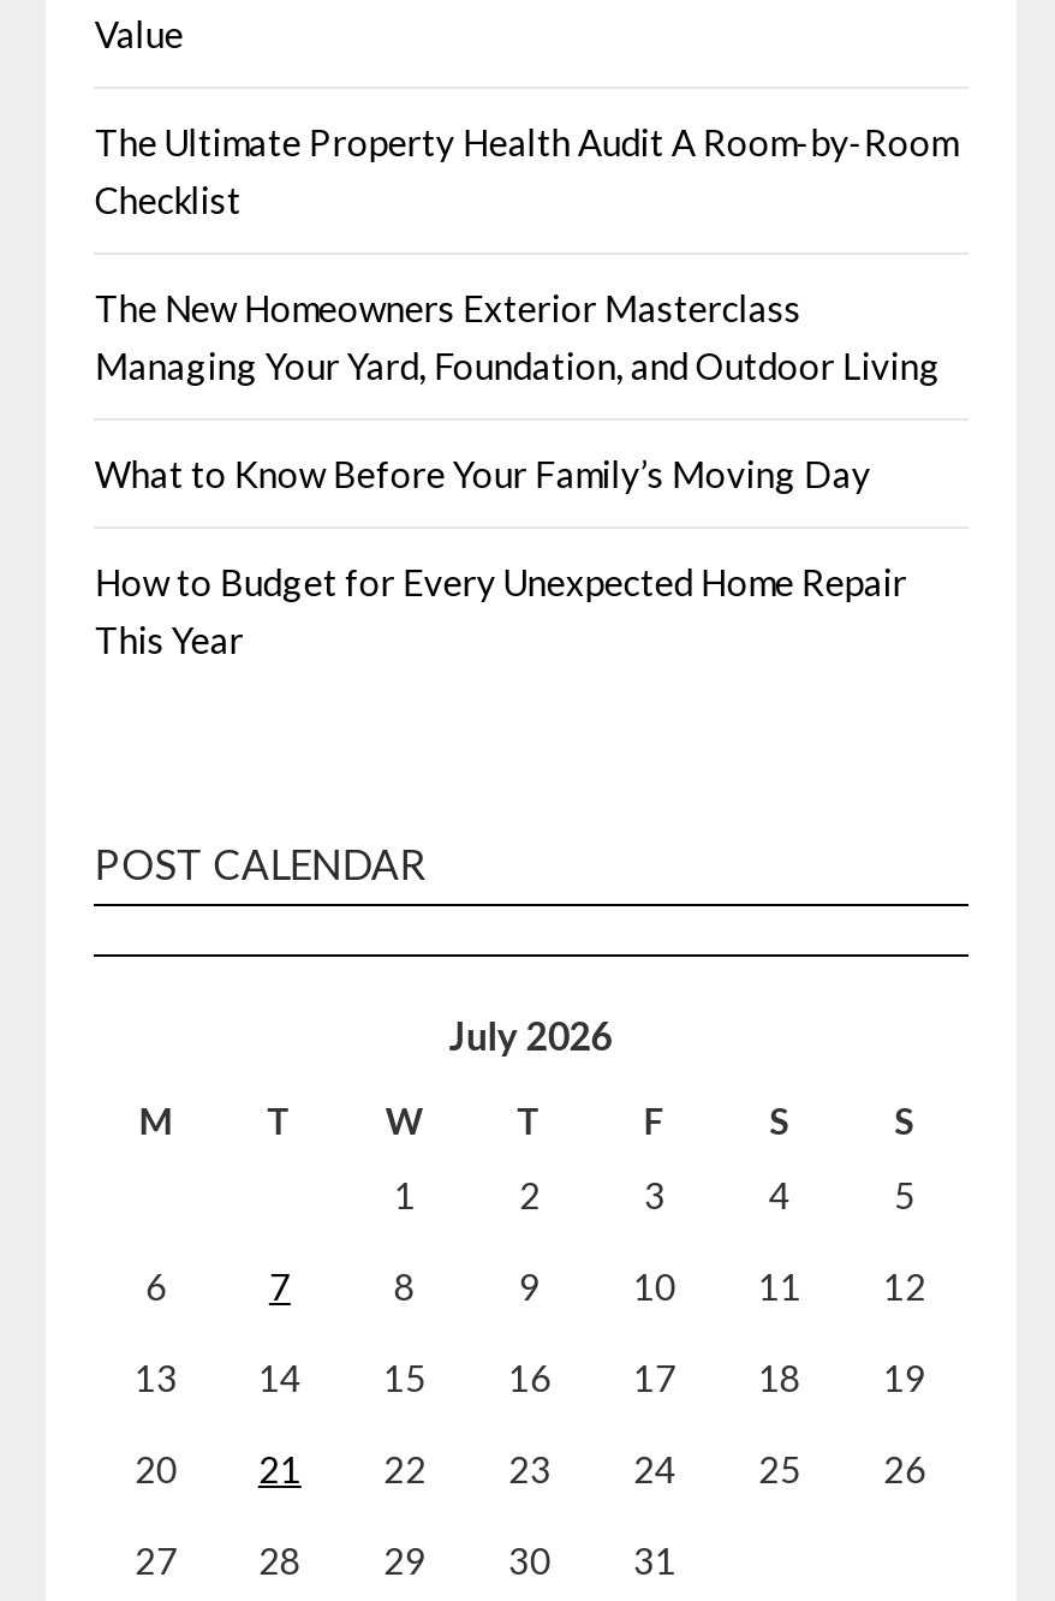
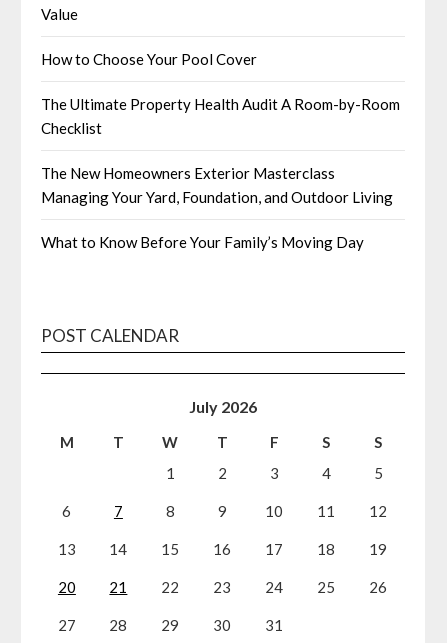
none -> [41,50,257,68] How to Choose Your Pool Cover
moved [95,120,957,495] -> [41,95,400,251]: The Ultimate Property Health Audit A Room-by-Room | Checklist | The New Homeowners Exterior Masterclass | Managing Your Yard, Foundation, and Outdoor Living | What to Know Before Your Family’s Moving Day
[95,560,907,661] How to Budget for Every Unexpected Home Repair | This Year -> none

